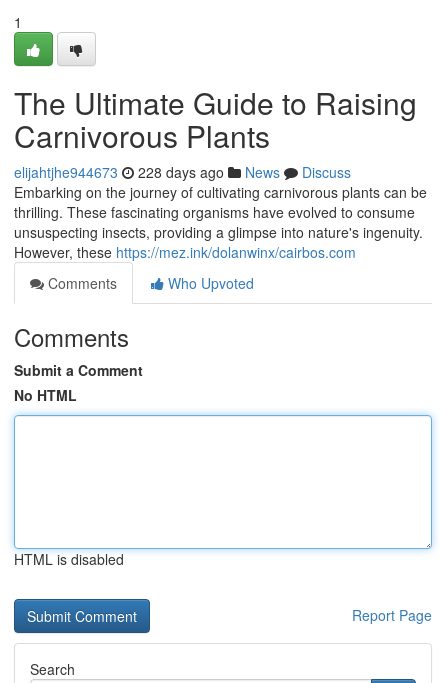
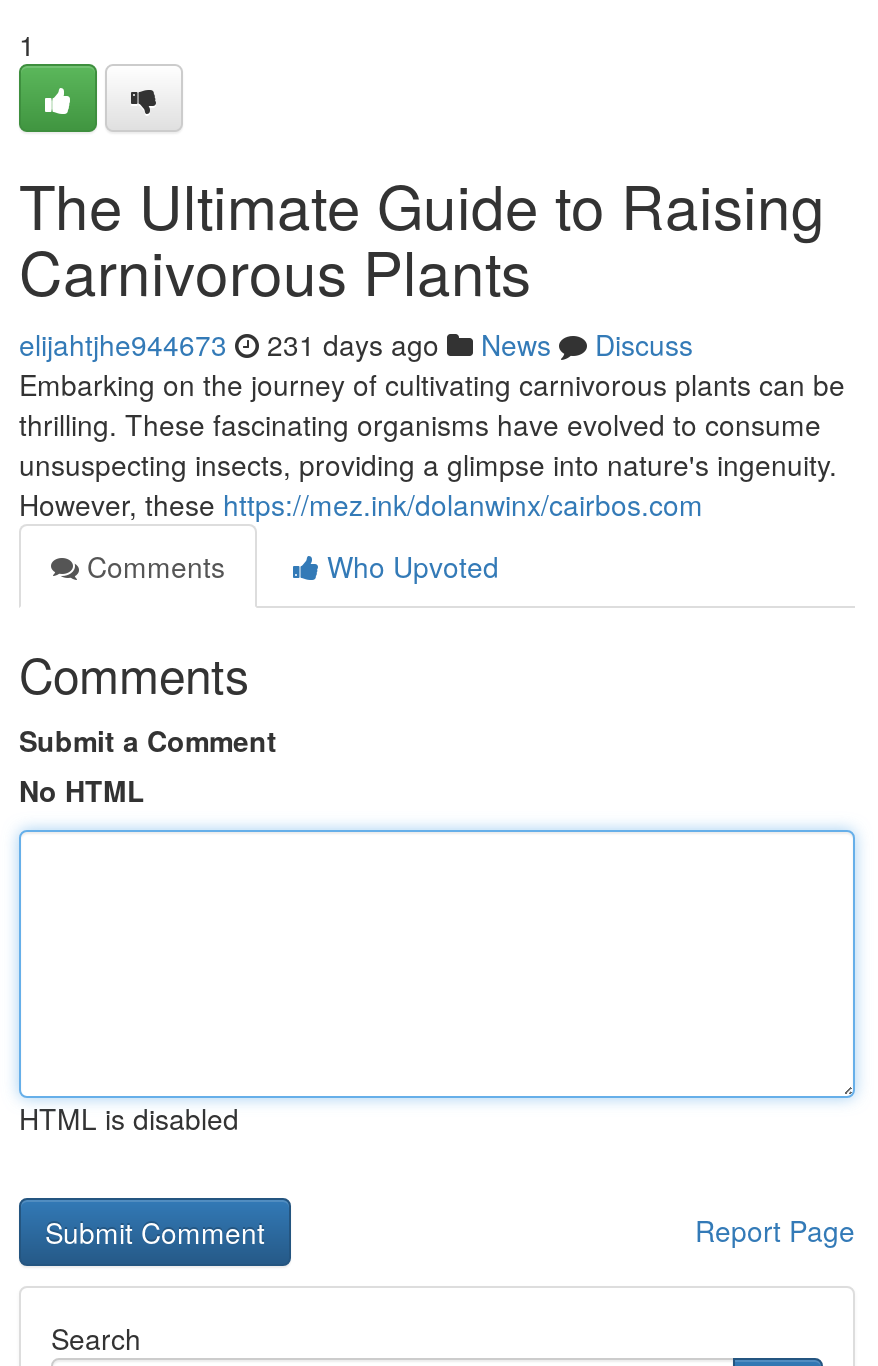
[14,162,351,182] elijahtjhe944673 228 days ago News Discuss -> [19,324,693,364] elijahtjhe944673 231 days ago News Discuss

